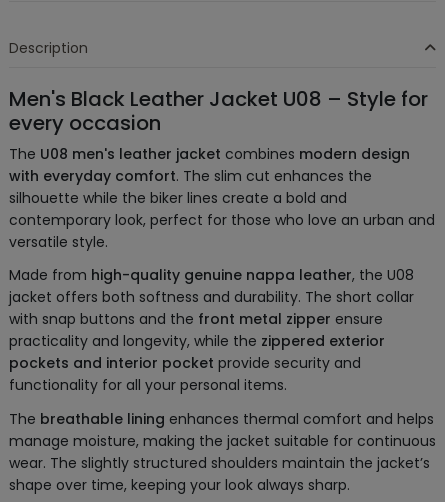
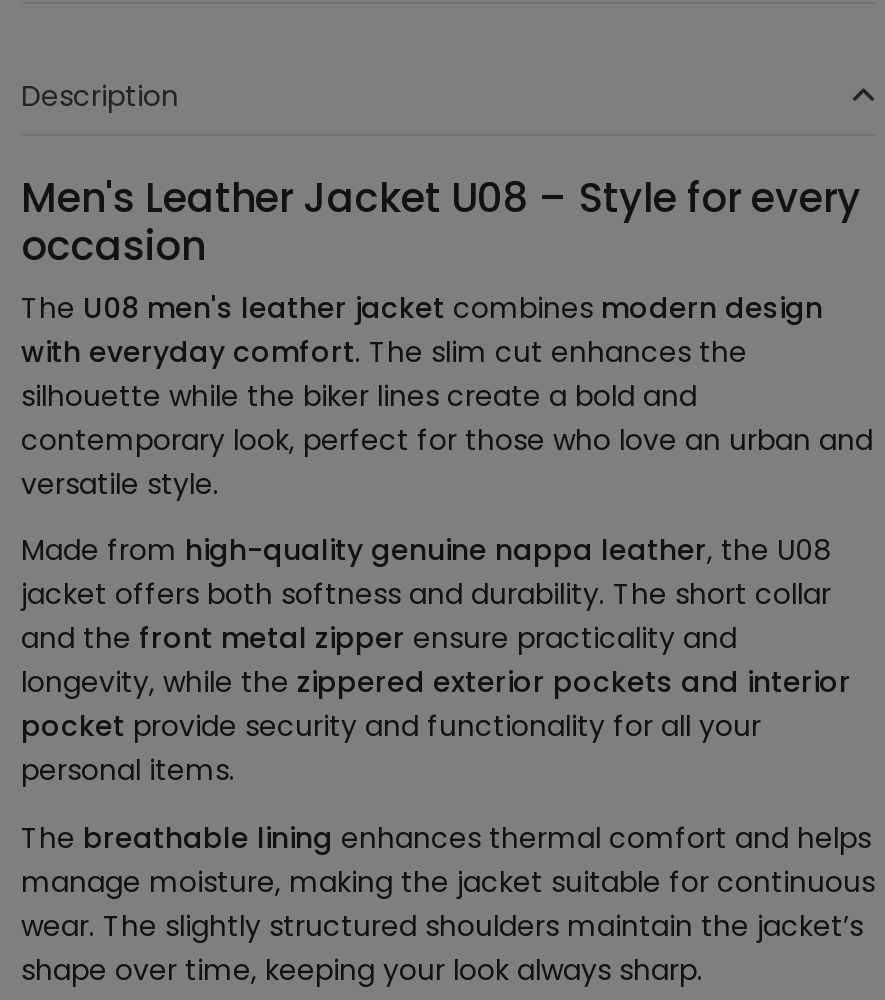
[8,85,427,137] Men's Black Leather Jacket U08 – Style for | every occasion -> [21,170,861,274] Men's Leather Jacket U08 – Style for every | occasion
[8,309,384,395] with snap buttons and the front metal zipper ensure | practicality and longevity, while the zippered exterior | pockets and interior pocket provide security and | functionality for all your personal items. -> [21,619,851,791] and the front metal zipper ensure practicality and | longevity, while the zippered exterior pockets and interior | pocket provide security and functionality for all your | personal items.

